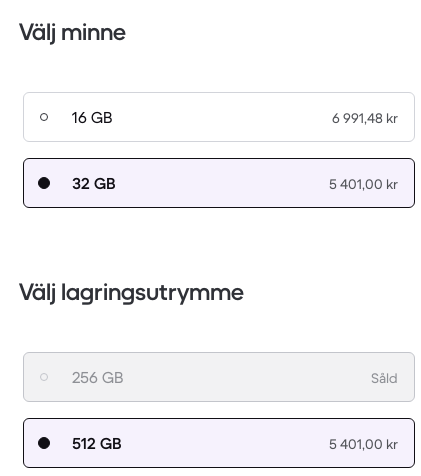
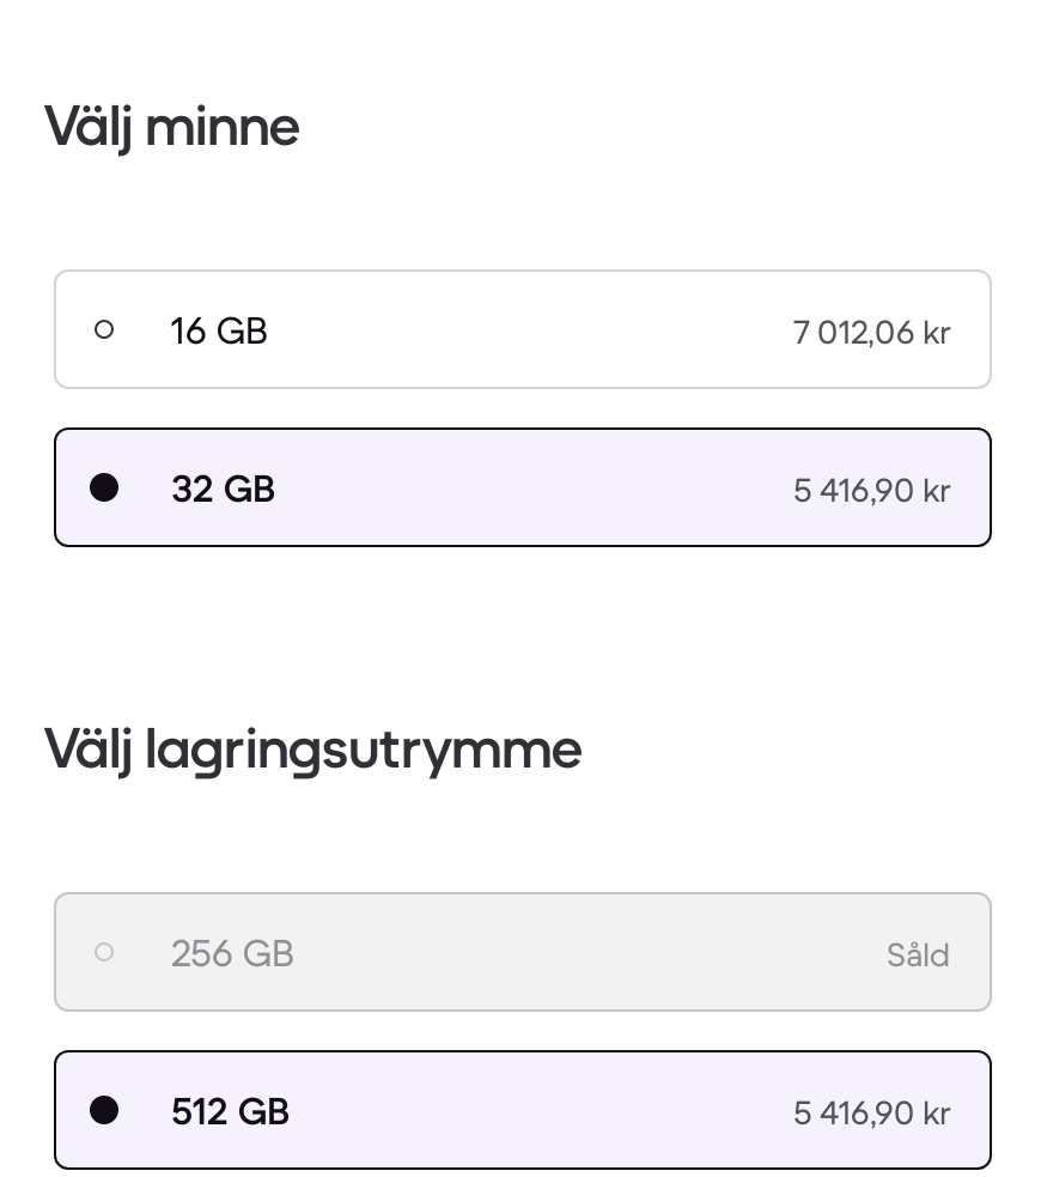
[332,109,398,127] 6 991,48 kr -> [793,311,951,354] 7 012,06 kr
[329,175,398,193] 5 401,00 kr -> [793,469,951,512] 5 416,90 kr
[329,435,398,453] 5 401,00 kr -> [793,1092,951,1135] 5 416,90 kr

